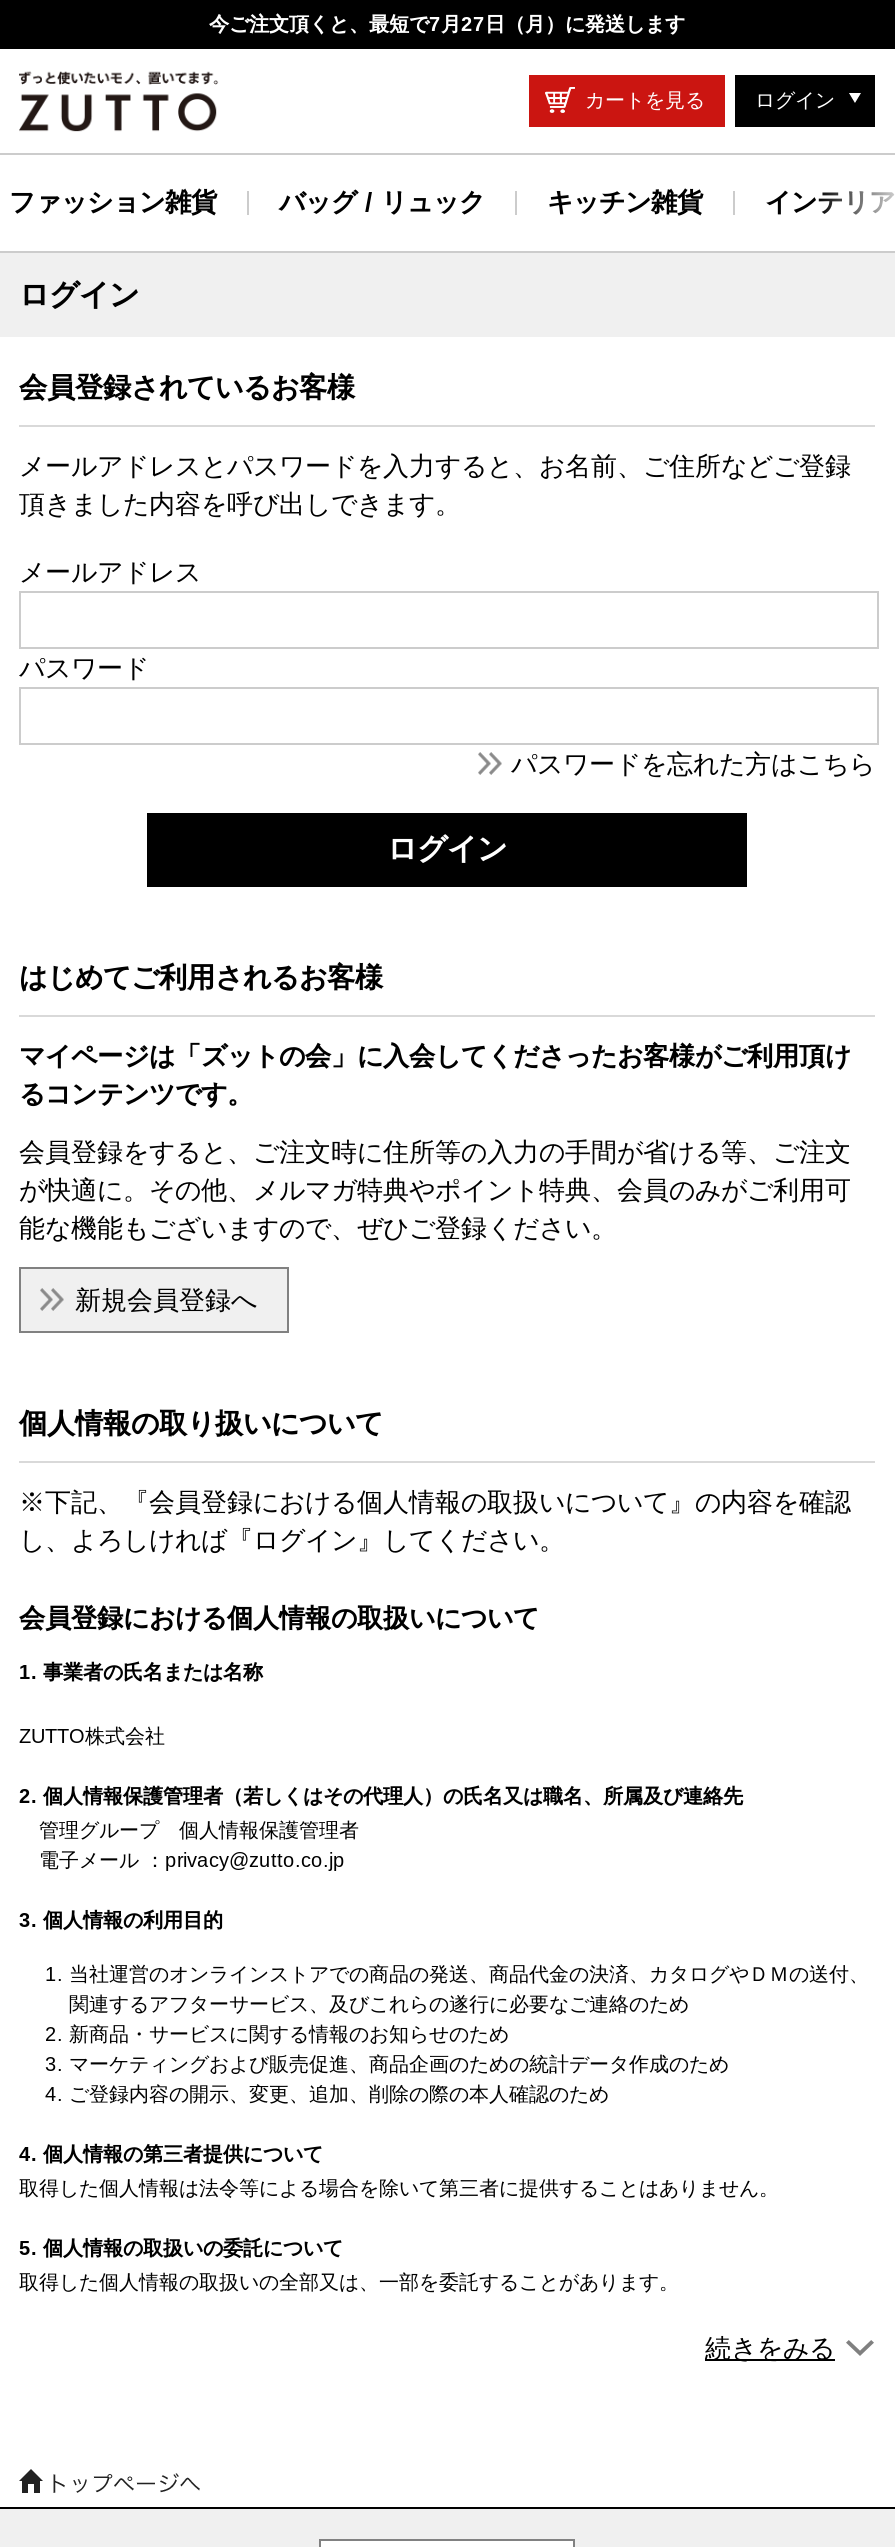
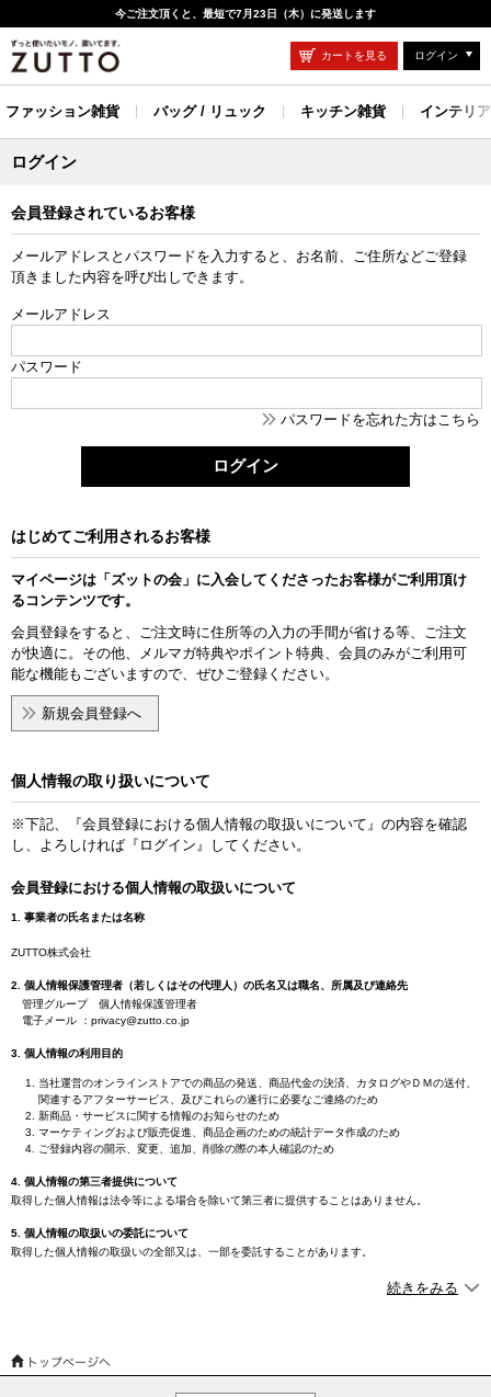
[209,13,685,35] 今ご注文頂くと、最短で7月27日（月）に発送します -> [115,8,376,20] 今ご注文頂くと、最短で7月23日（木）に発送します

